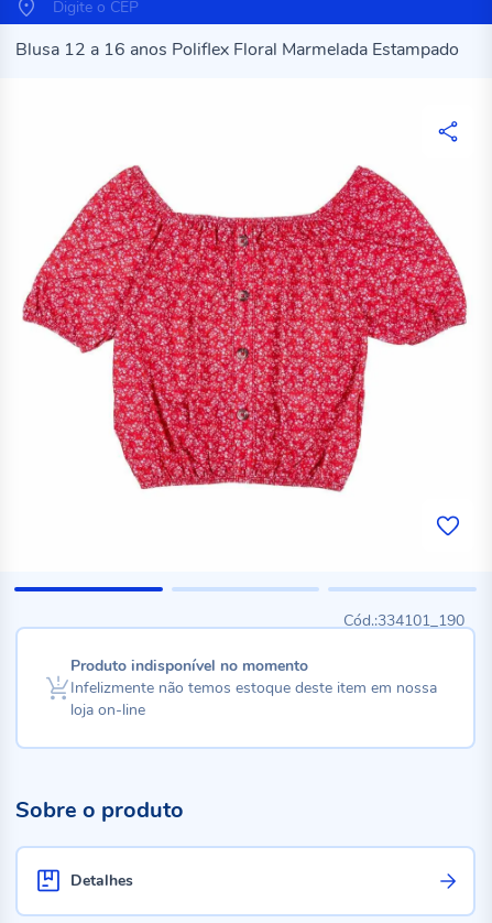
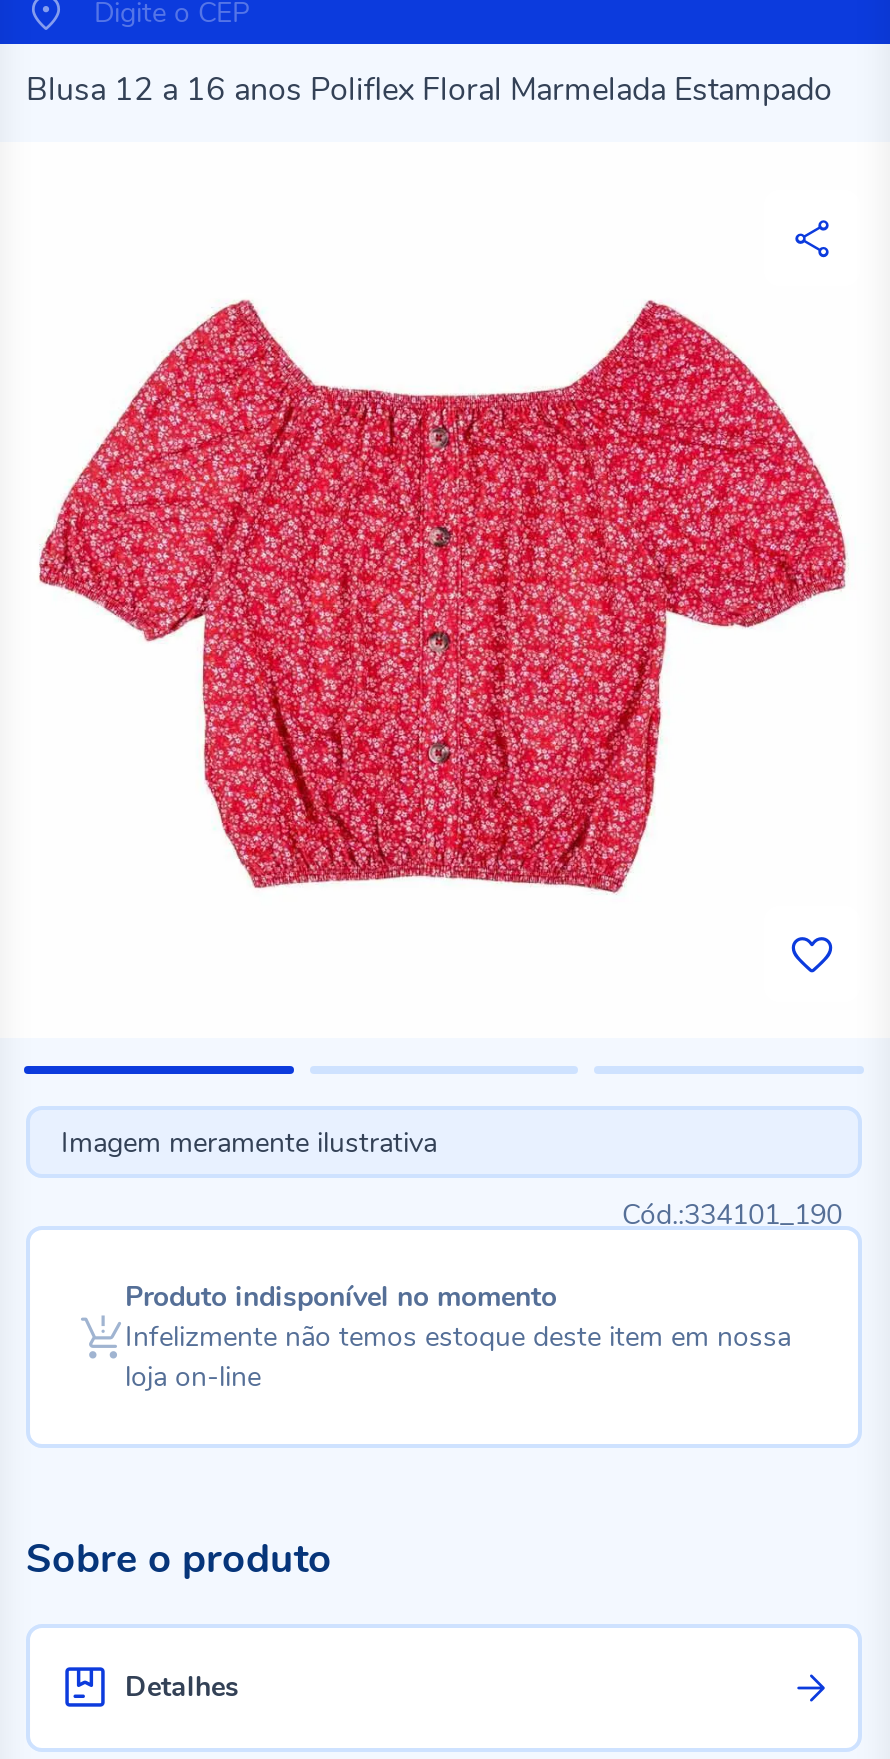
none -> [61,1123,437,1161] Imagem meramente ilustrativa

